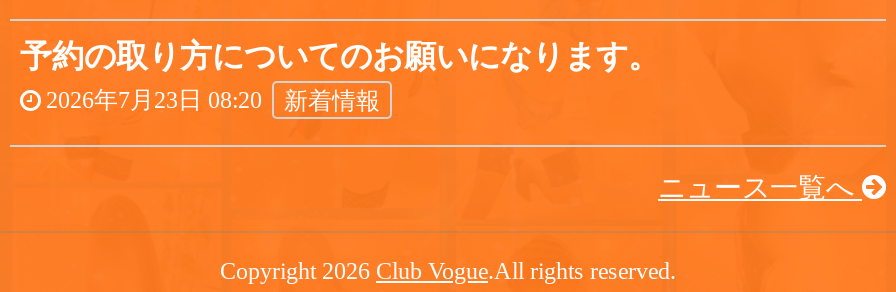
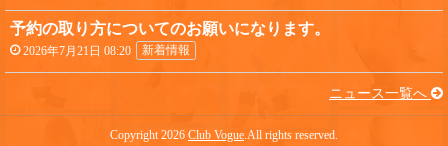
[46,87,380,115] 2026年7月23日 08:20 新着情報 -> [23,43,190,57] 2026年7月21日 08:20 新着情報

